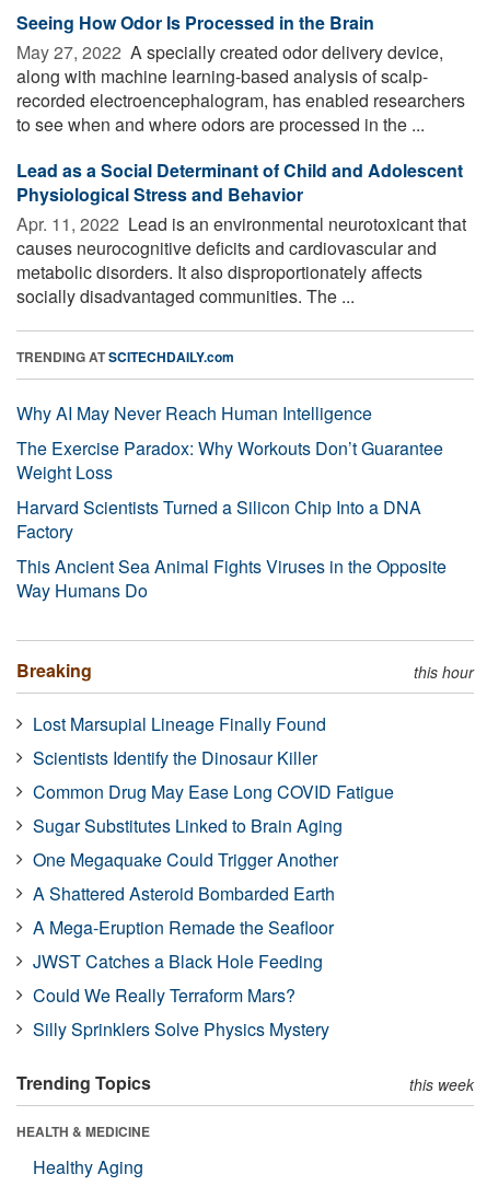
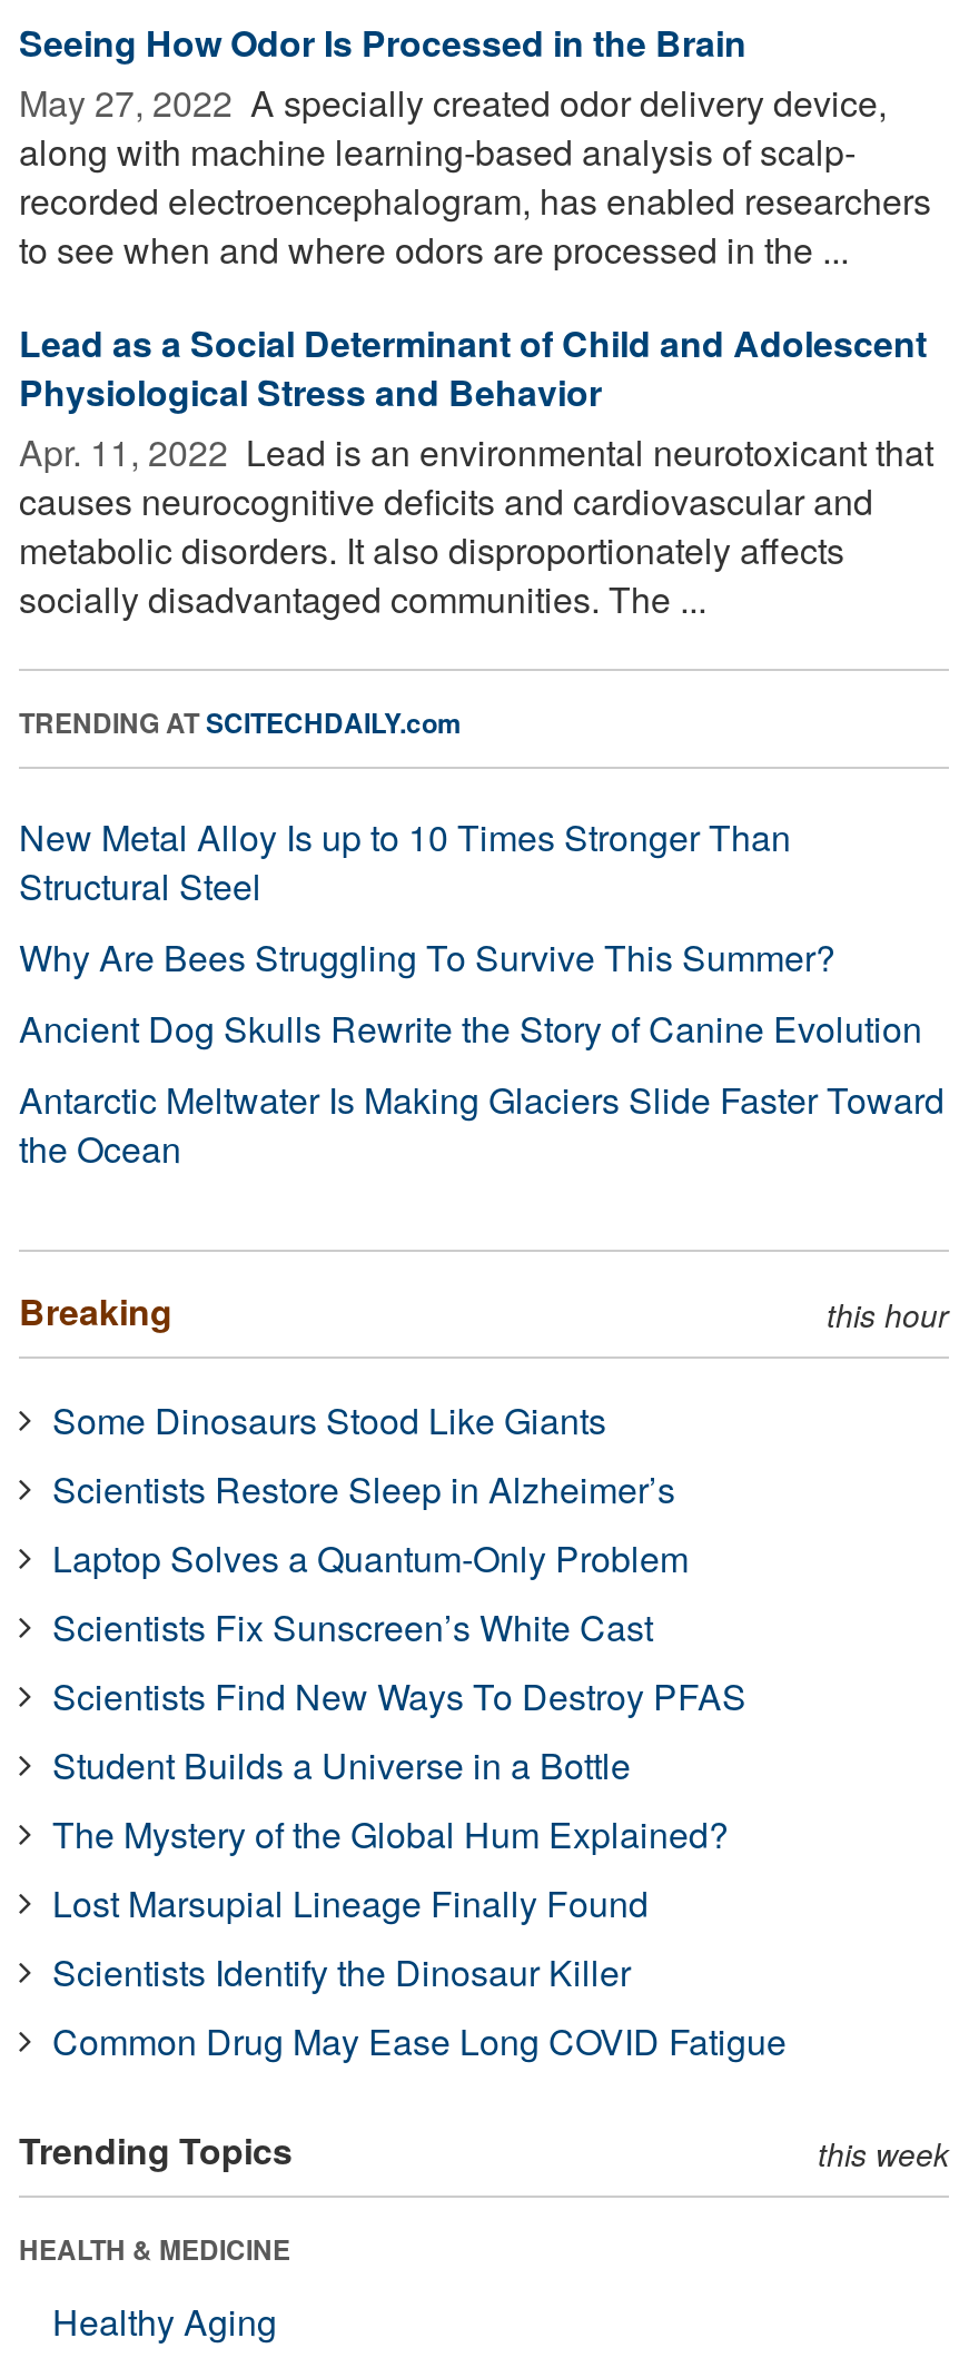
[16,400,447,603] Why AI May Never Reach Human Intelligence | The Exercise Paradox: Why Workouts Don’t Guarantee | Weight Loss | Harvard Scientists Turned a Silicon Chip Into a DNA | Factory | This Ancient Sea Animal Fights Viruses in the Opposite | Way Humans Do -> [19,811,945,1174] New Metal Alloy Is up to 10 Times Stronger Than | Structural Steel | Why Are Bees Struggling To Survive This Summer? | Ancient Dog Skulls Rewrite the Story of Canine Evolution | Antarctic Meltwater Is Making Glaciers Slide Faster Toward | the Ocean
none -> [52,1394,746,1859] Some Dinosaurs Stood Like Giants | Scientists Restore Sleep in Alzheimer’s | Laptop Solves a Quantum-Only Problem | Scientists Fix Sunscreen’s White Cast | Scientists Find New Ways To Destroy PFAS | Student Builds a Universe in a Bottle | The Mystery of the Global Hum Explained?
moved [33,711,394,804] -> [52,1877,787,2066]: Lost Marsupial Lineage Finally Found | Scientists Identify the Dinosaur Killer | Common Drug May Ease Long COVID Fatigue
[33,813,343,1041] Sugar Substitutes Linked to Brain Aging | One Megaquake Could Trigger Another | A Shattered Asteroid Bombarded Earth | A Mega-Eruption Remade the Seafloor | JWST Catches a Black Hole Feeding | Could We Really Terraform Mars? | Silly Sprinklers Solve Physics Mystery -> none

